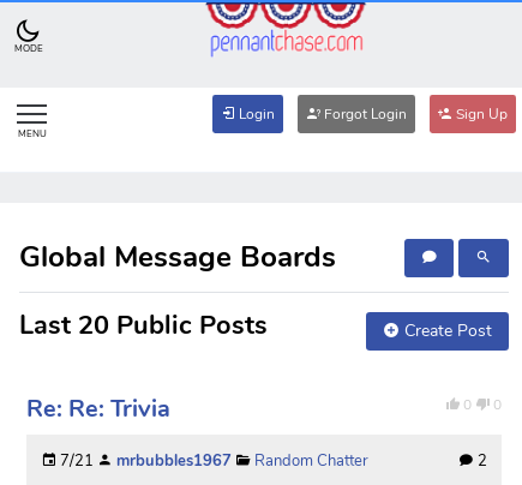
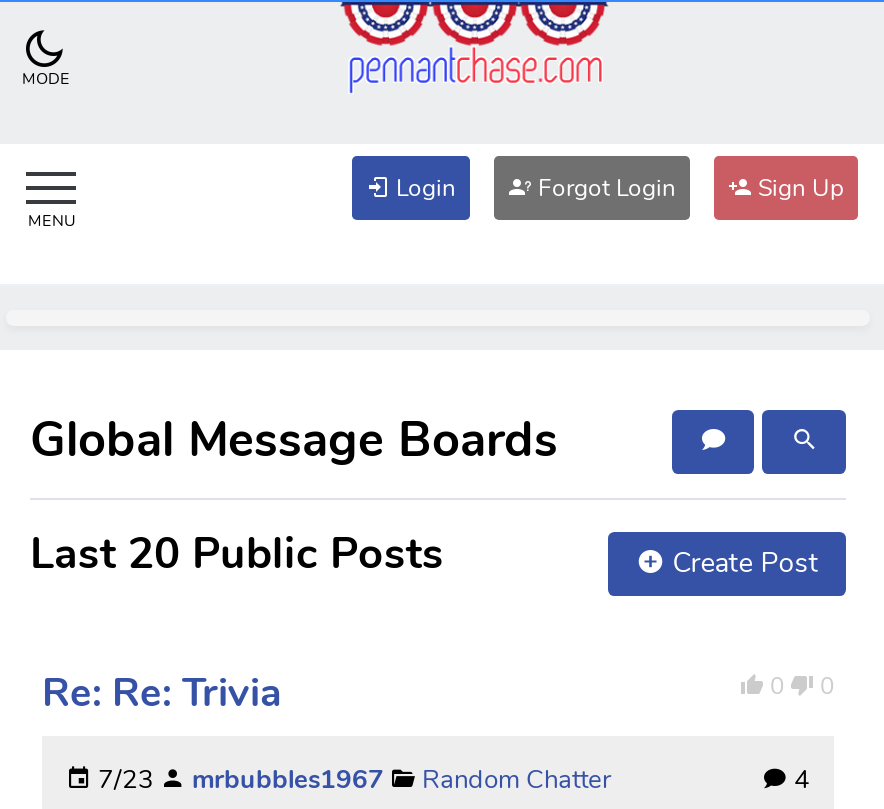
[56,450,368,472] 7/21 mrbubbles1967 Random Chatter -> [92,762,612,798] 7/23 mrbubbles1967 Random Chatter
[474,450,487,472] 2 -> [788,762,810,798] 4

